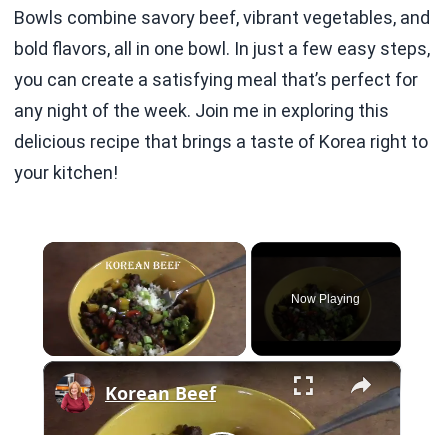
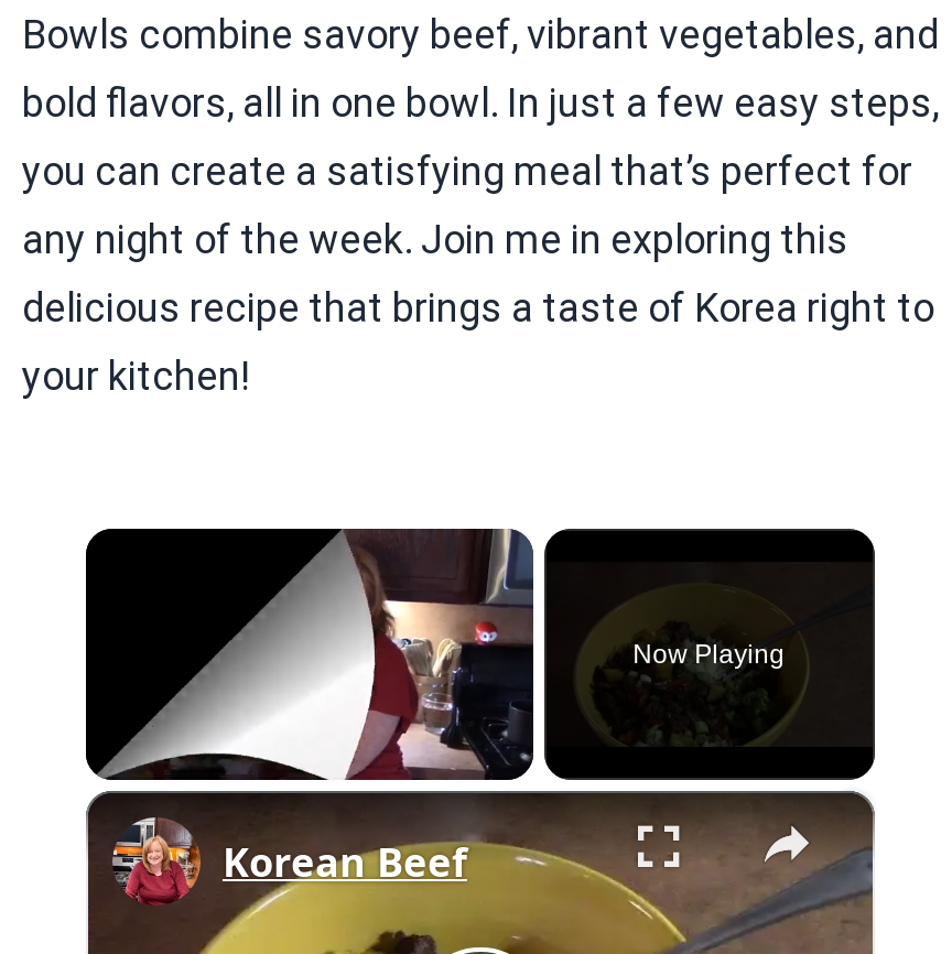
[43,241,247,357] [image] -> [86,527,535,782] [image]

